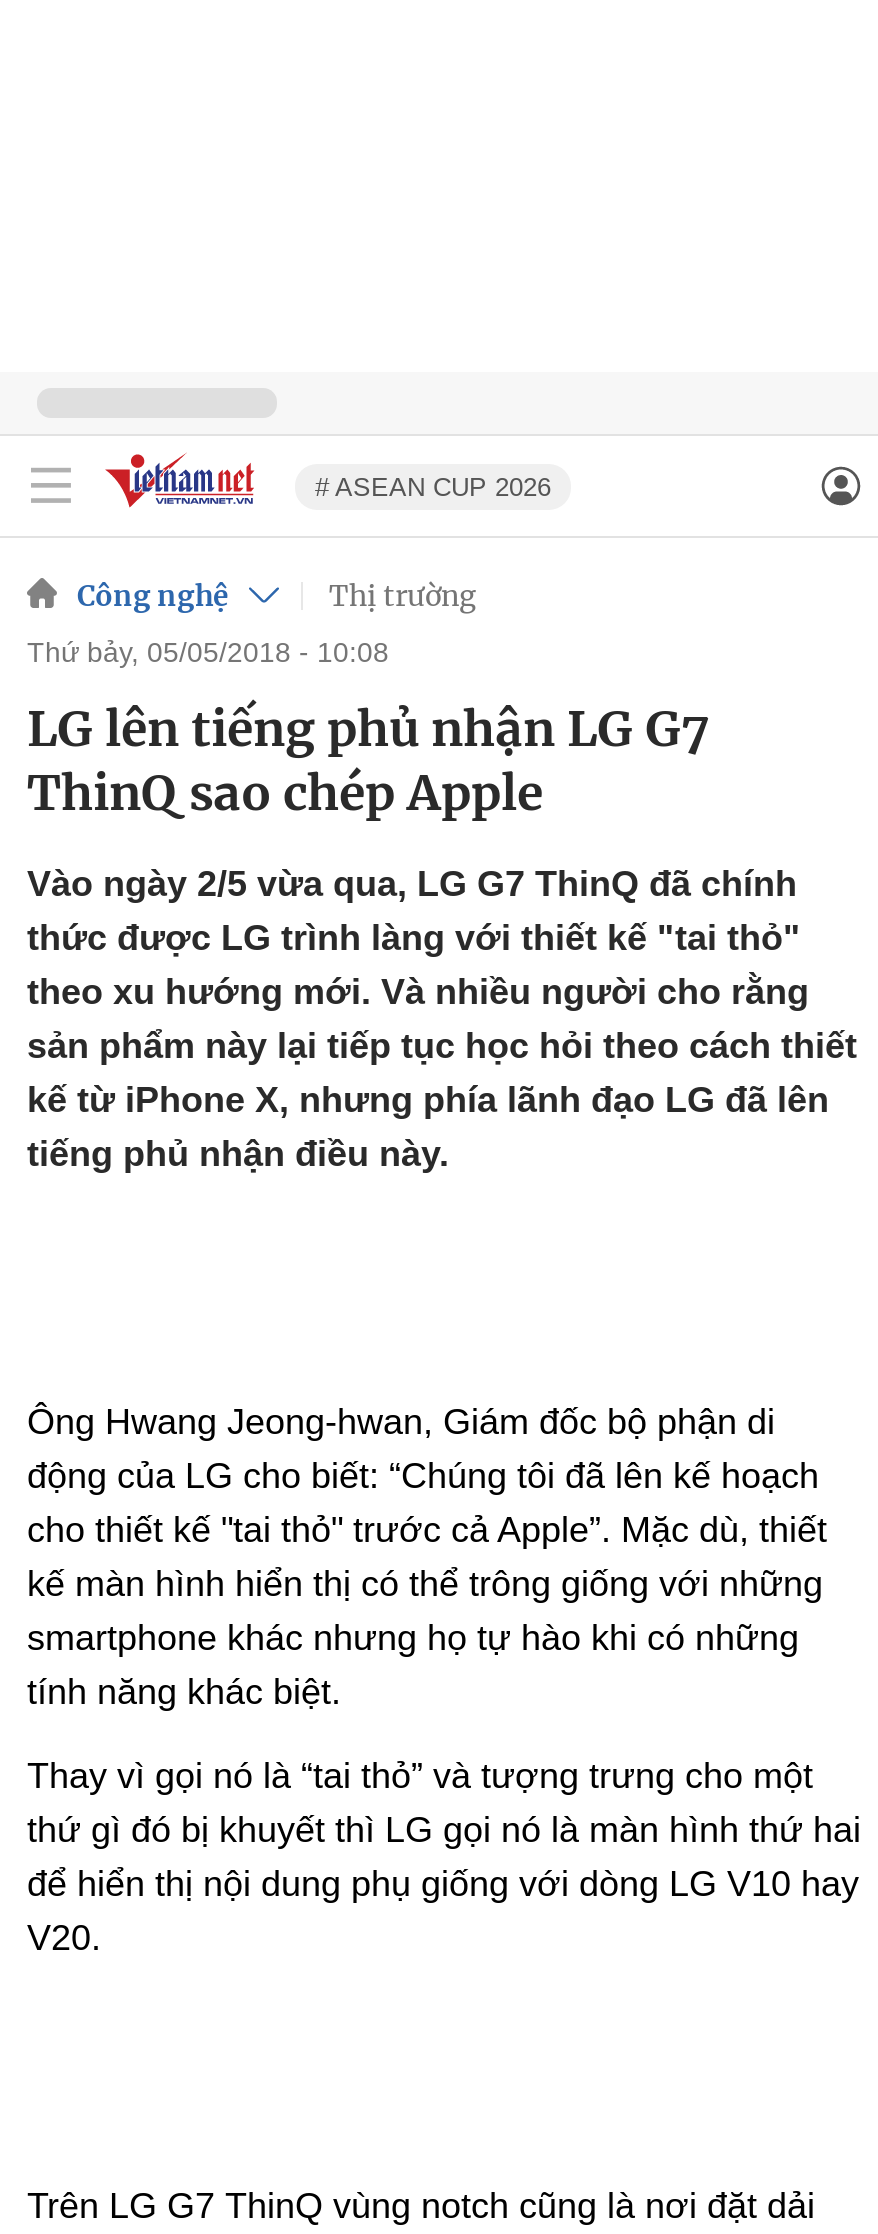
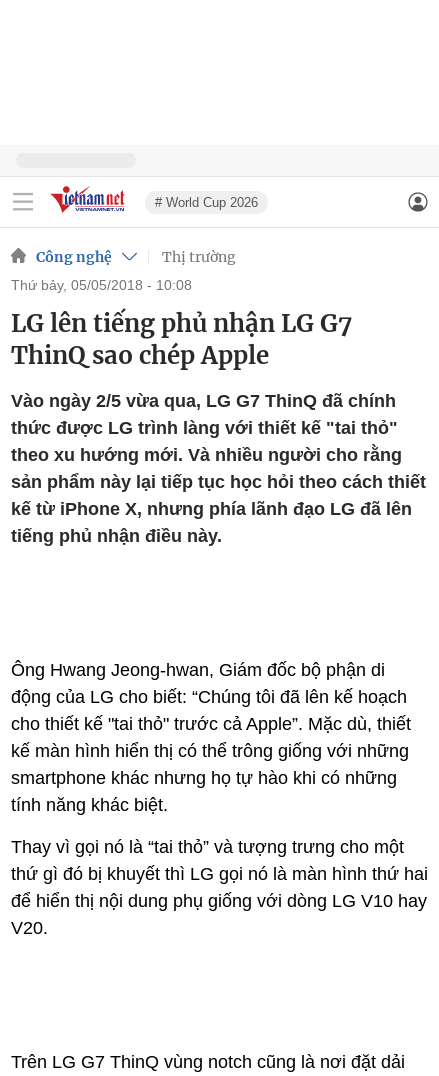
[315,471,551,501] # ASEAN CUP 2026 -> [155,194,258,209] # World Cup 2026

